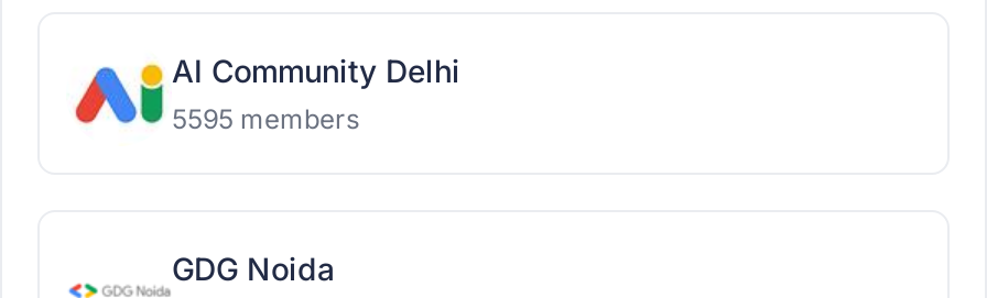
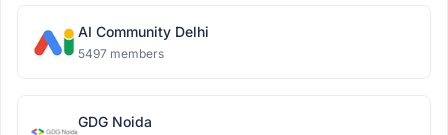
[172,102,359,135] 5595 members -> [78,46,164,61] 5497 members

